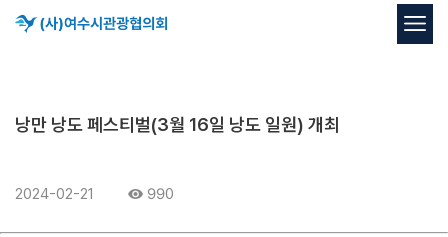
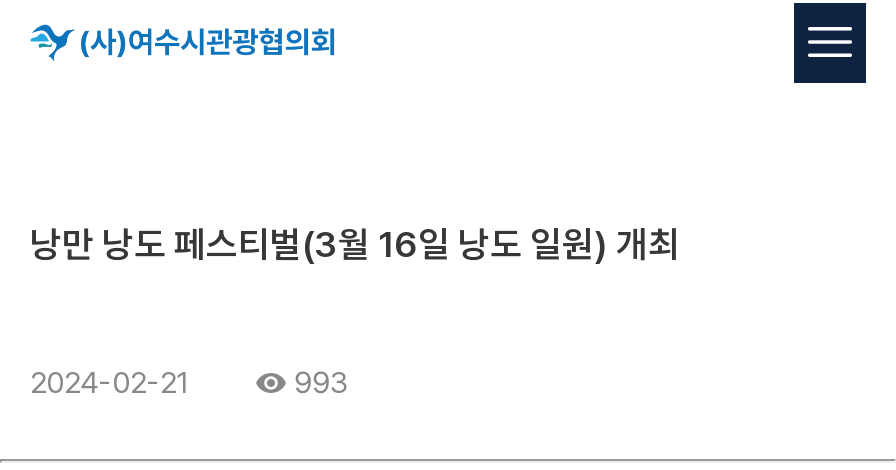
[143,185,174,203] 990 -> [286,365,348,401] 993

